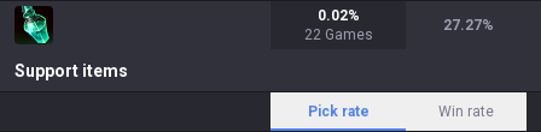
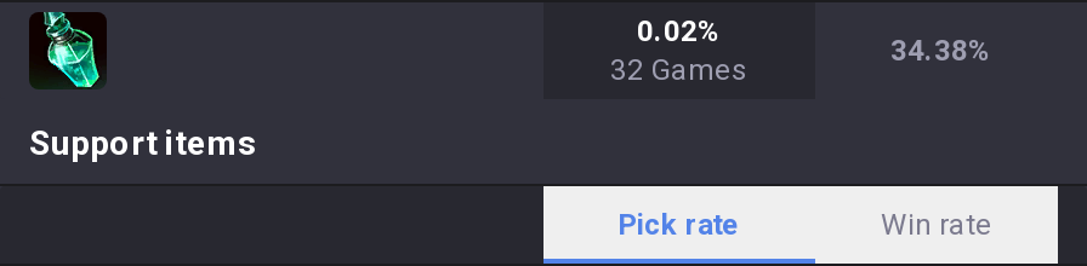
[443,17,494,34] 27.27% -> [890,34,992,68] 34.38%
[304,26,373,43] 22 Games -> [610,53,749,87] 32 Games

